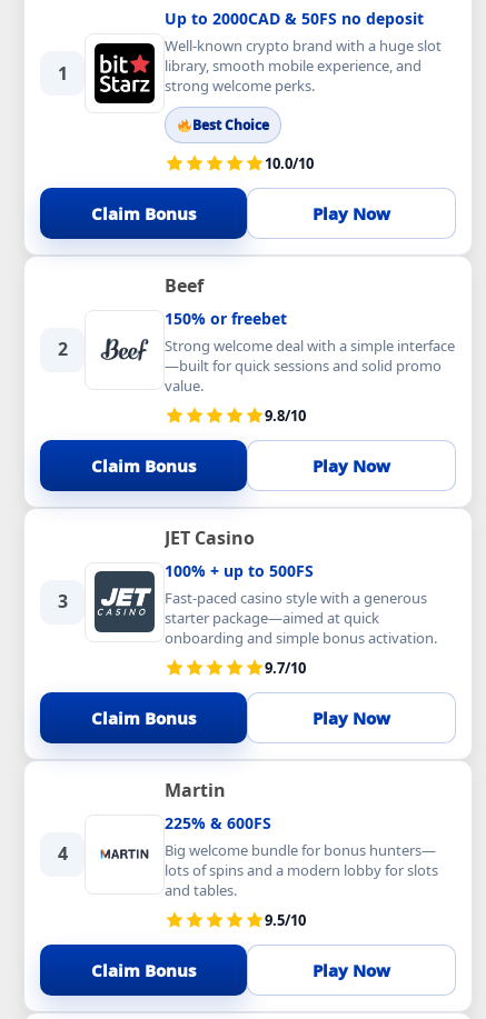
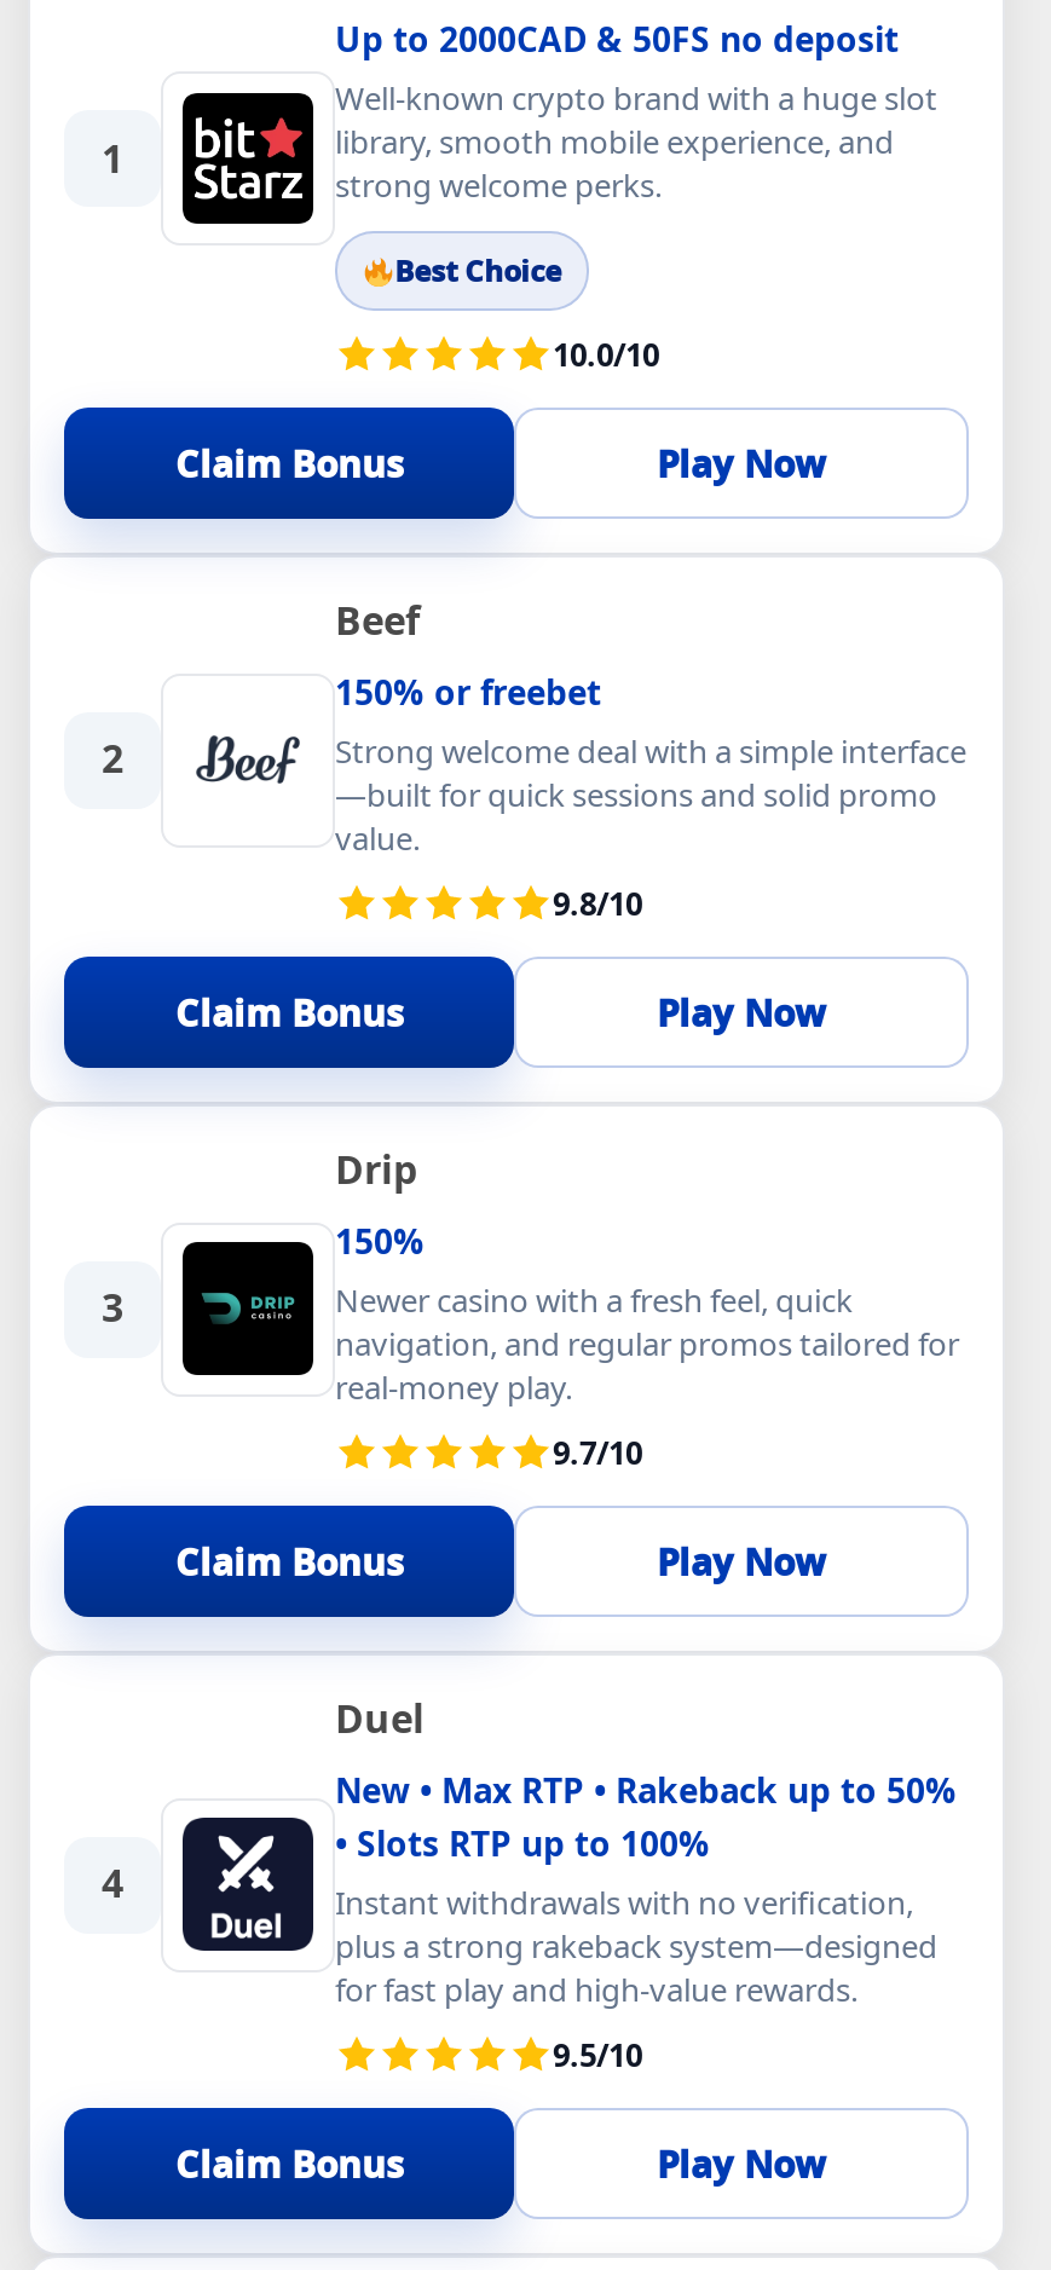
[95,526,437,648] [image] | JET Casino | 100% + up to 500FS | Fast-paced casino style with a generous | starter package—aimed at quick | onboarding and simple bonus activation. -> [185,1143,959,1409] [image] | Drip | 150% | Newer casino with a fresh feel, quick | navigation, and regular promos tailored for | real-money play.
[95,778,438,900] [image] | Martin | 225% & 600FS | Big welcome bundle for bonus hunters— | lots of spins and a modern lobby for slots | and tables. -> [180,1692,957,2011] [image] | Duel | New • Max RTP • Rakeback up to 50% | • Slots RTP up to 100% | Instant withdrawals with no verification, | plus a strong rakeback system—designed | for fast play and high-value rewards.

